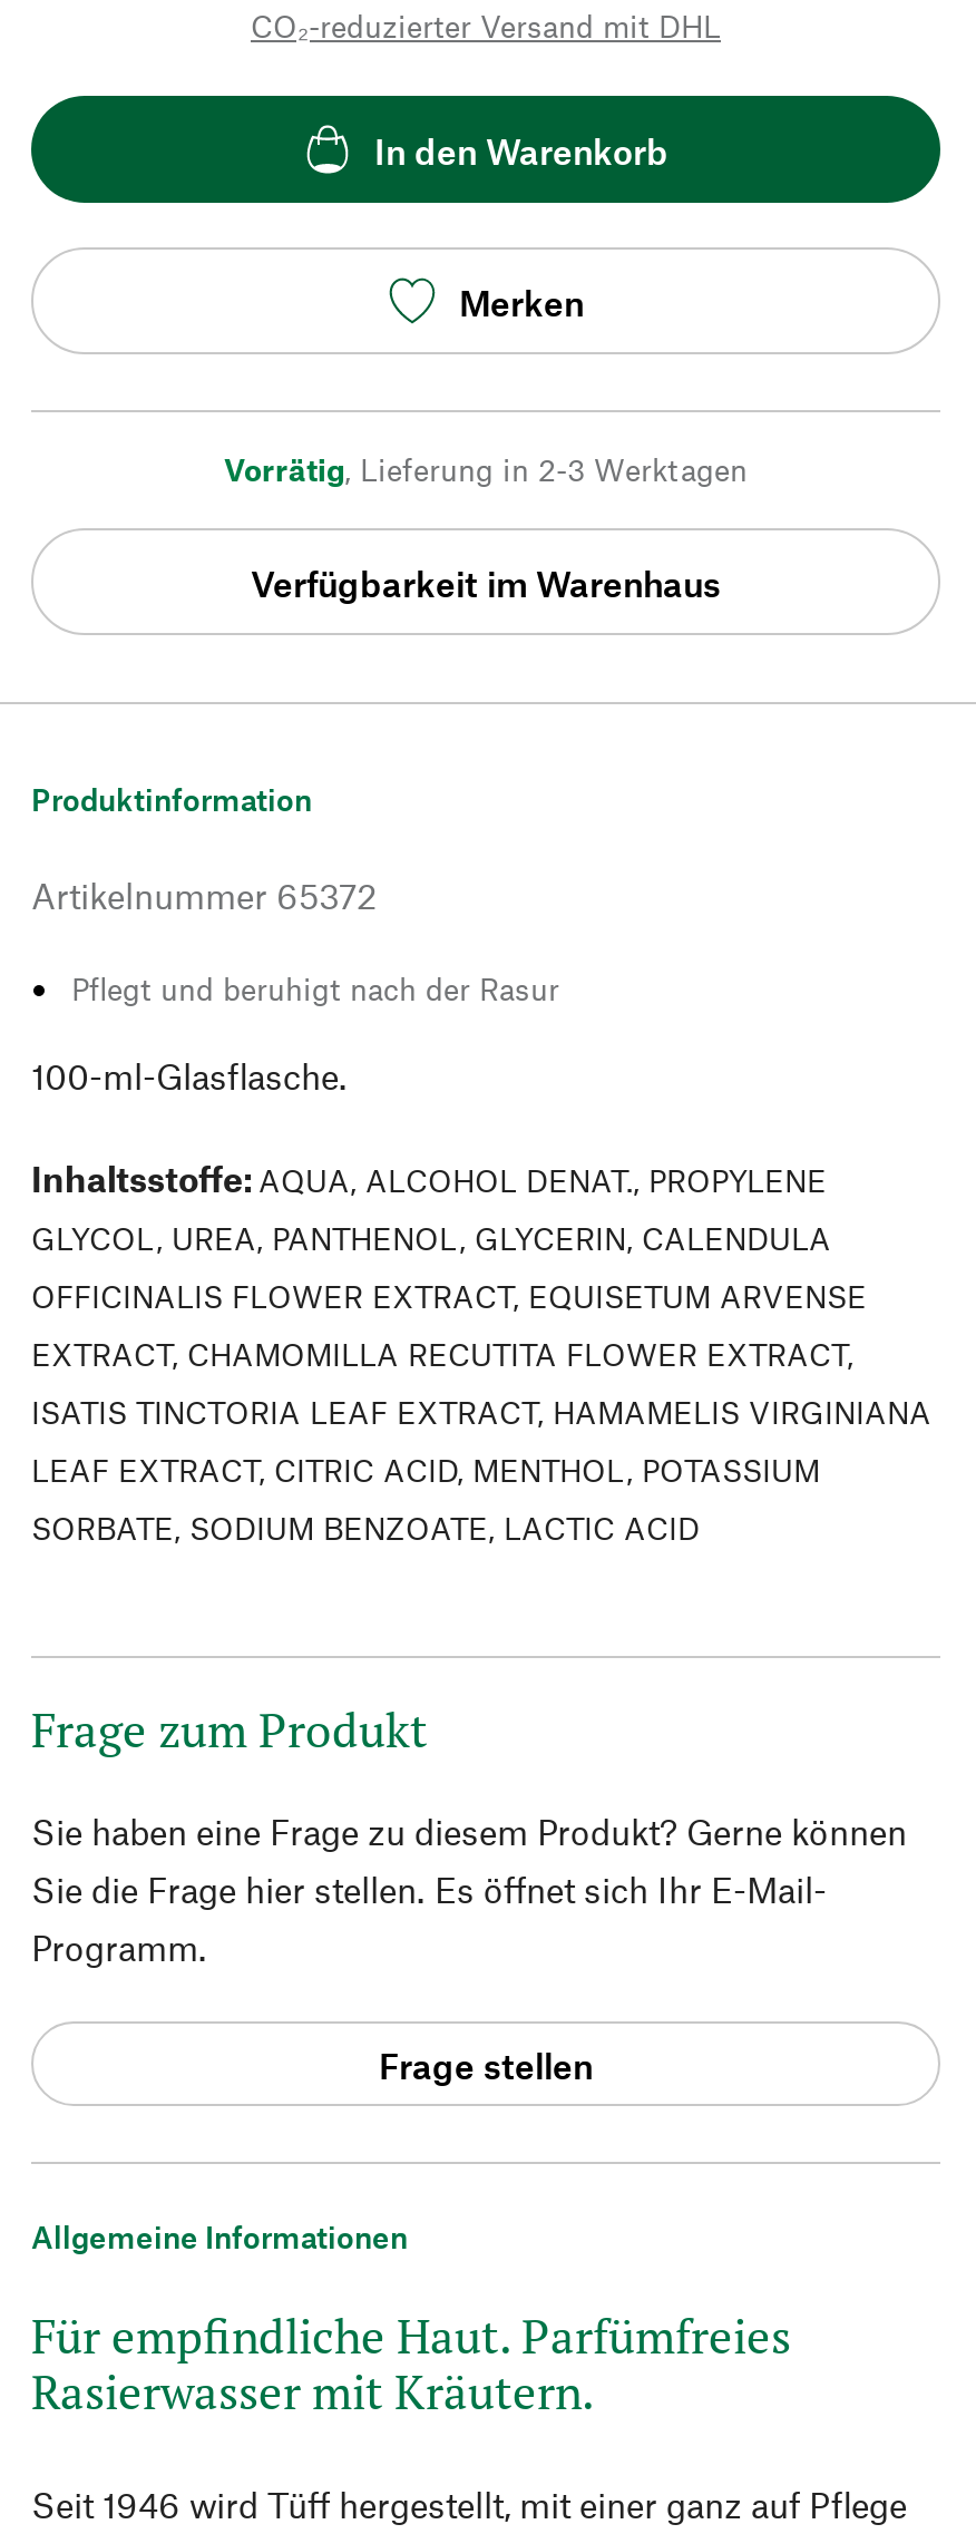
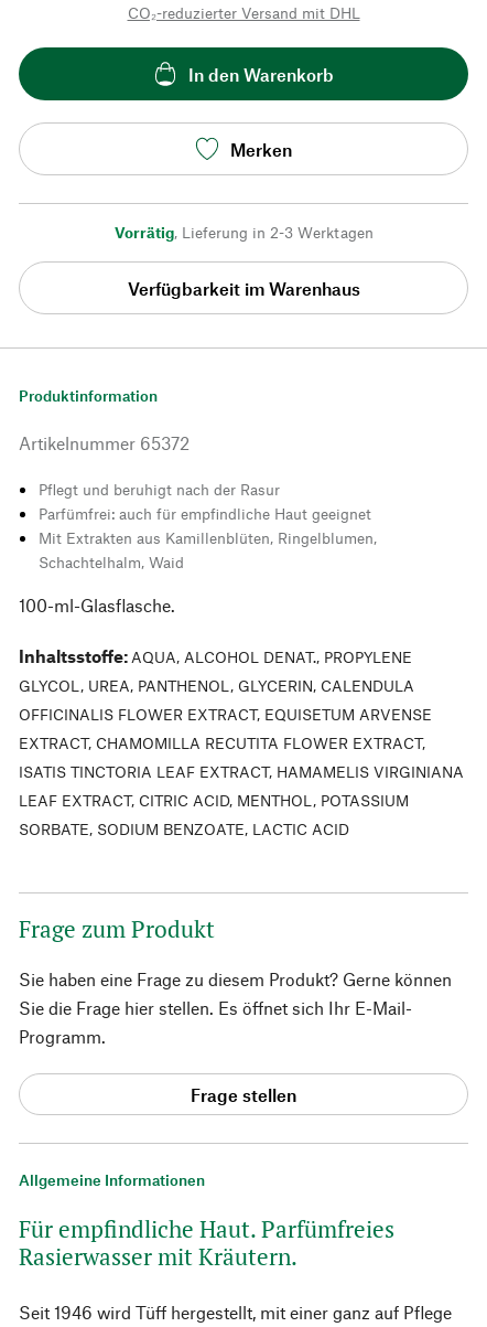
none -> [39,504,377,571] Parfümfrei: auch für empfindliche Haut geeignet | Mit Extrakten aus Kamillenblüten, Ringelblumen, | Schachtelhalm, Waid

